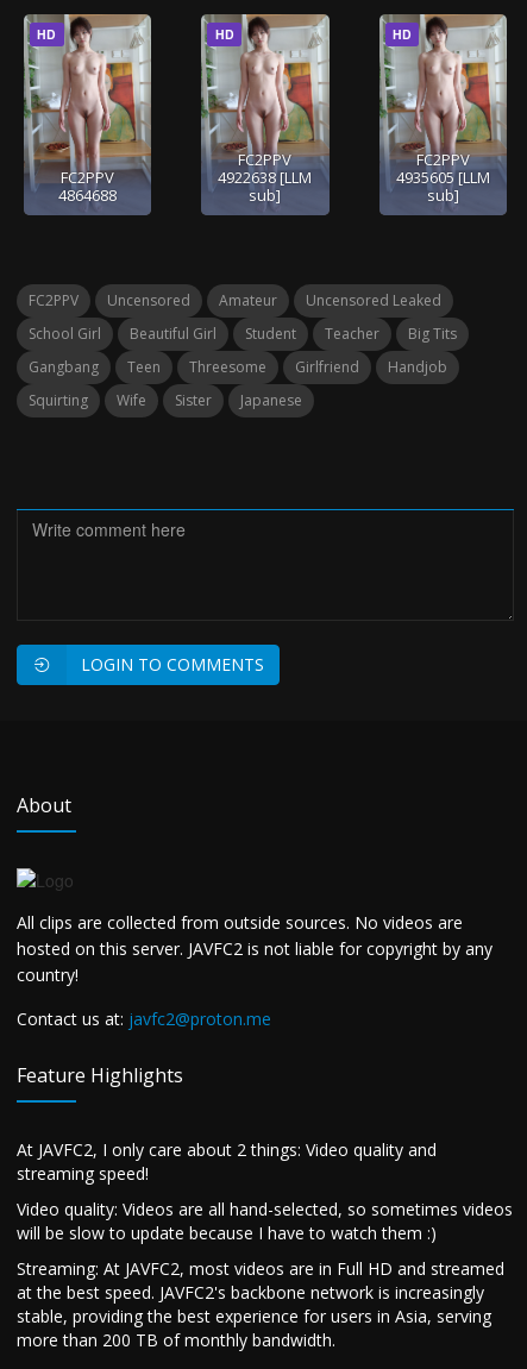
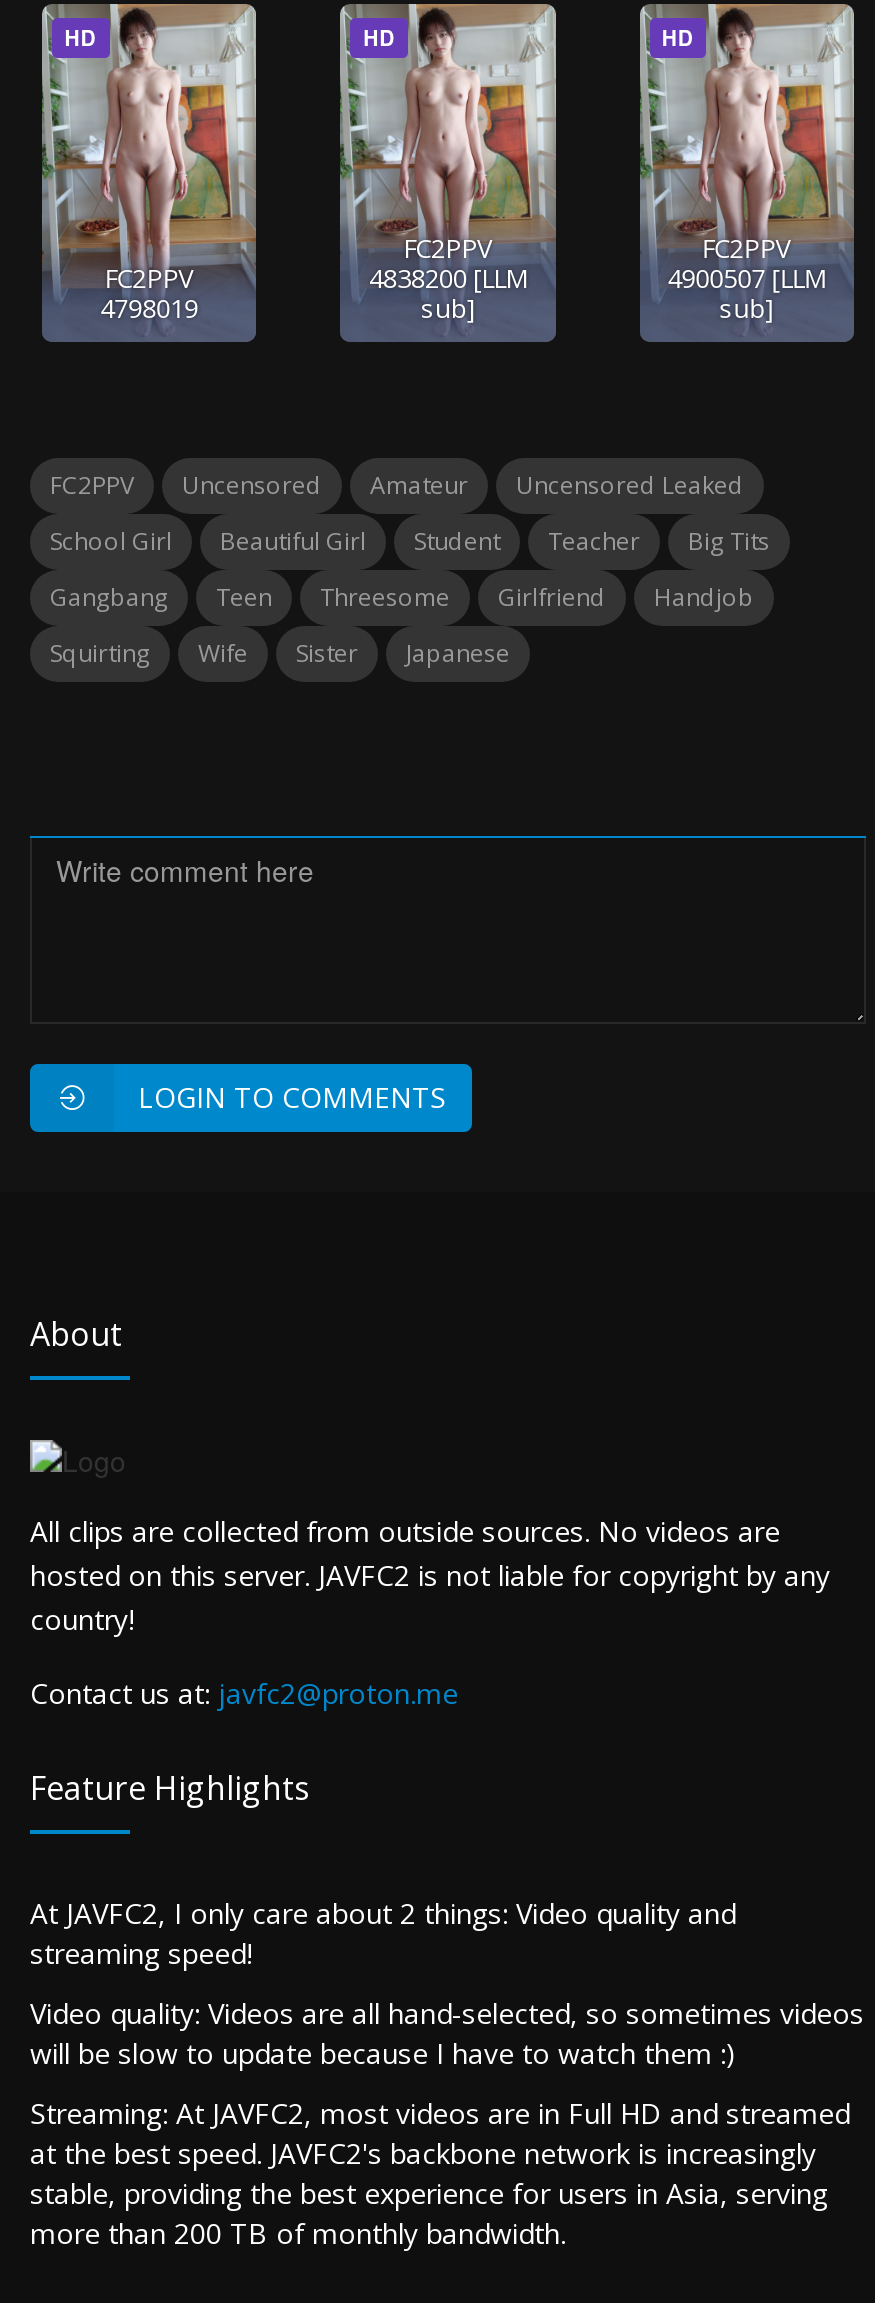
[218,167,312,188] 4922638 [LLM -> [369,260,527,296] 4838200 [LLM
[396,167,490,188] 4935605 [LLM -> [668,260,826,296] 4900507 [LLM
[58,185,117,206] 4864688 -> [100,290,198,326] 4798019

